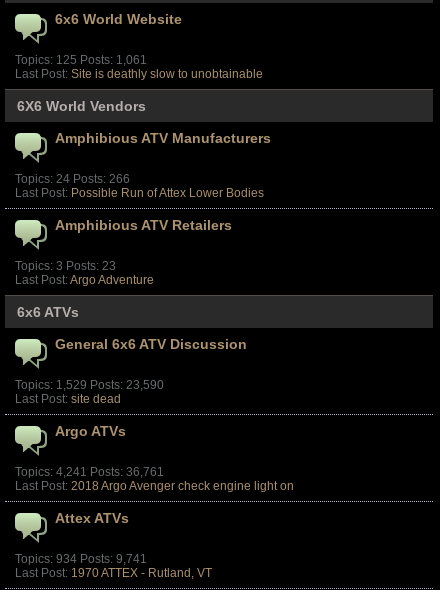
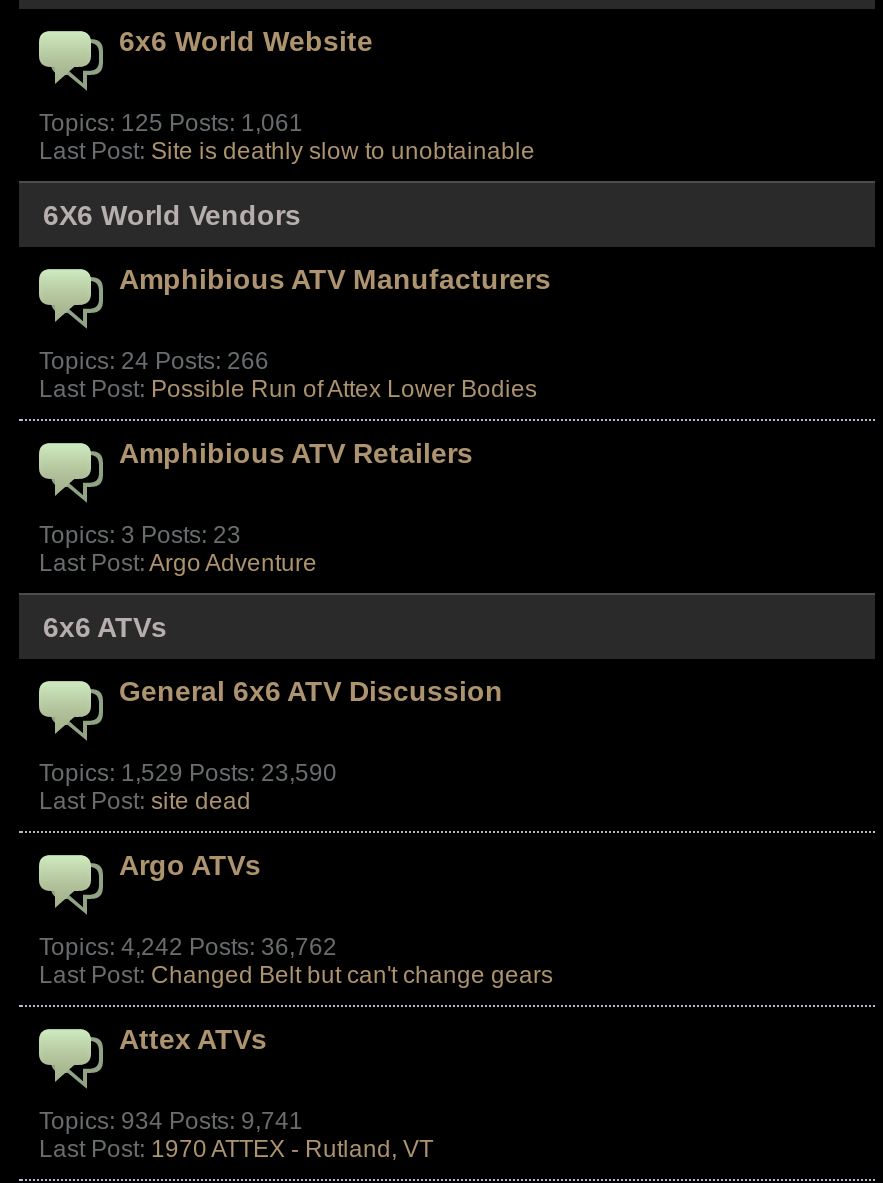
[15,465,294,493] Topics: 4,241 Posts: 36,761 | Last Post: 2018 Argo Avenger check engine light on -> [39,933,553,989] Topics: 4,242 Posts: 36,762 | Last Post: Changed Belt but can't change gears

